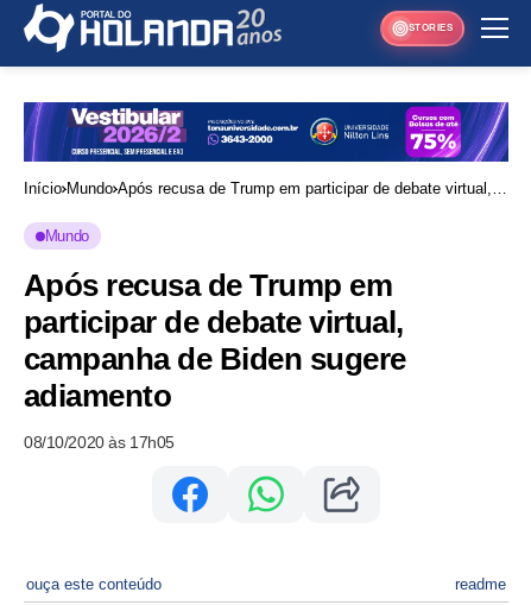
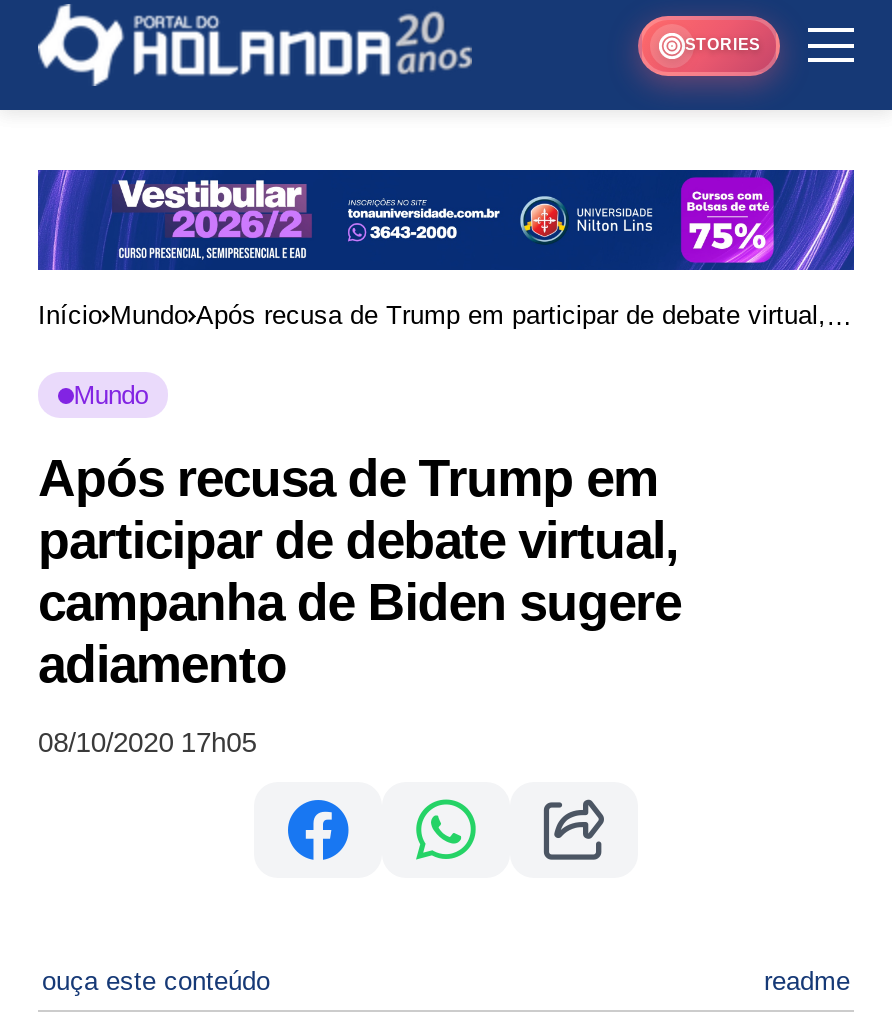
[24,433,175,452] 08/10/2020 às 17h05 -> [38,727,257,759] 08/10/2020 17h05

